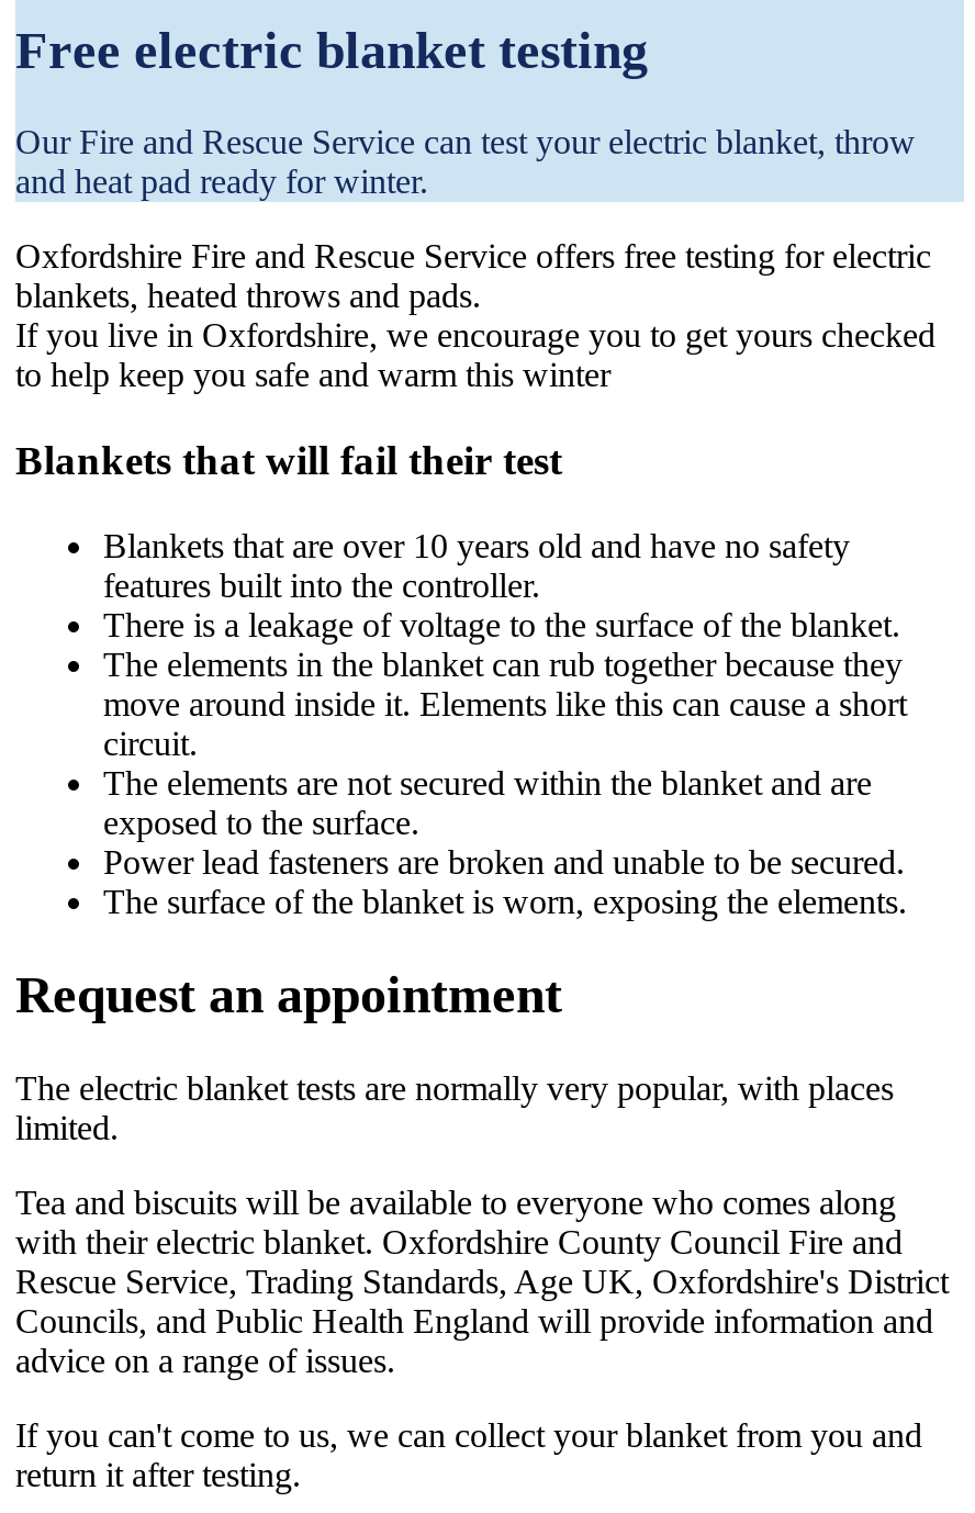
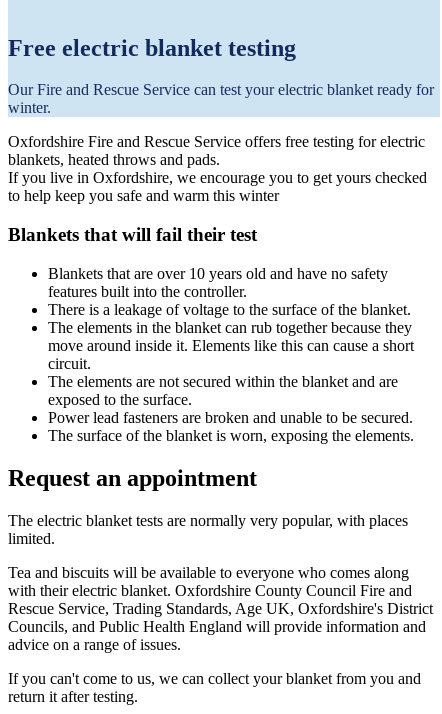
[15,124,916,201] Our Fire and Rescue Service can test your electric blanket, throw | and heat pad ready for winter. -> [8,81,434,116] Our Fire and Rescue Service can test your electric blanket ready for | winter.

